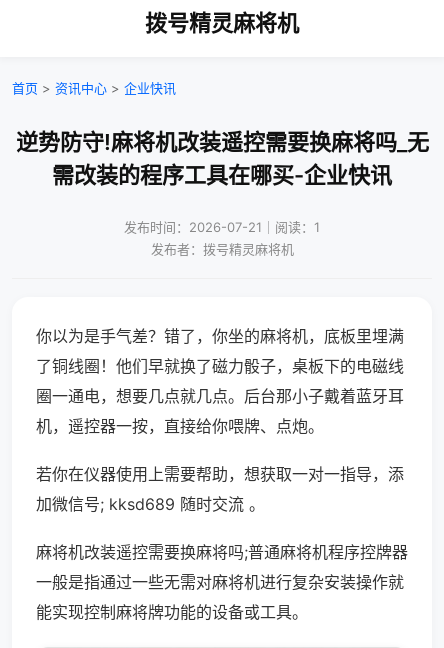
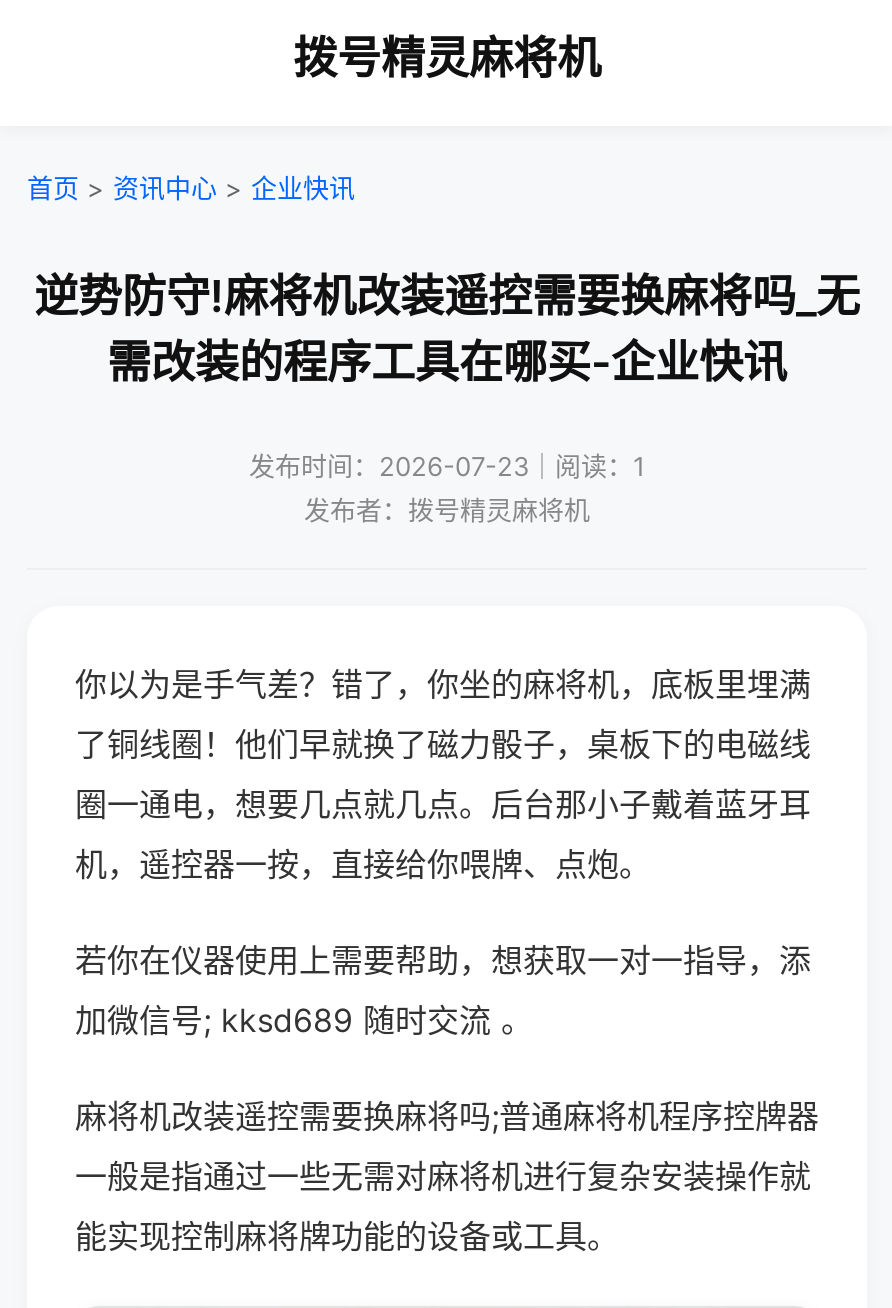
[124,219,320,235] 发布时间：2026-07-21｜阅读：1 -> [249,450,645,482] 发布时间：2026-07-23｜阅读：1

